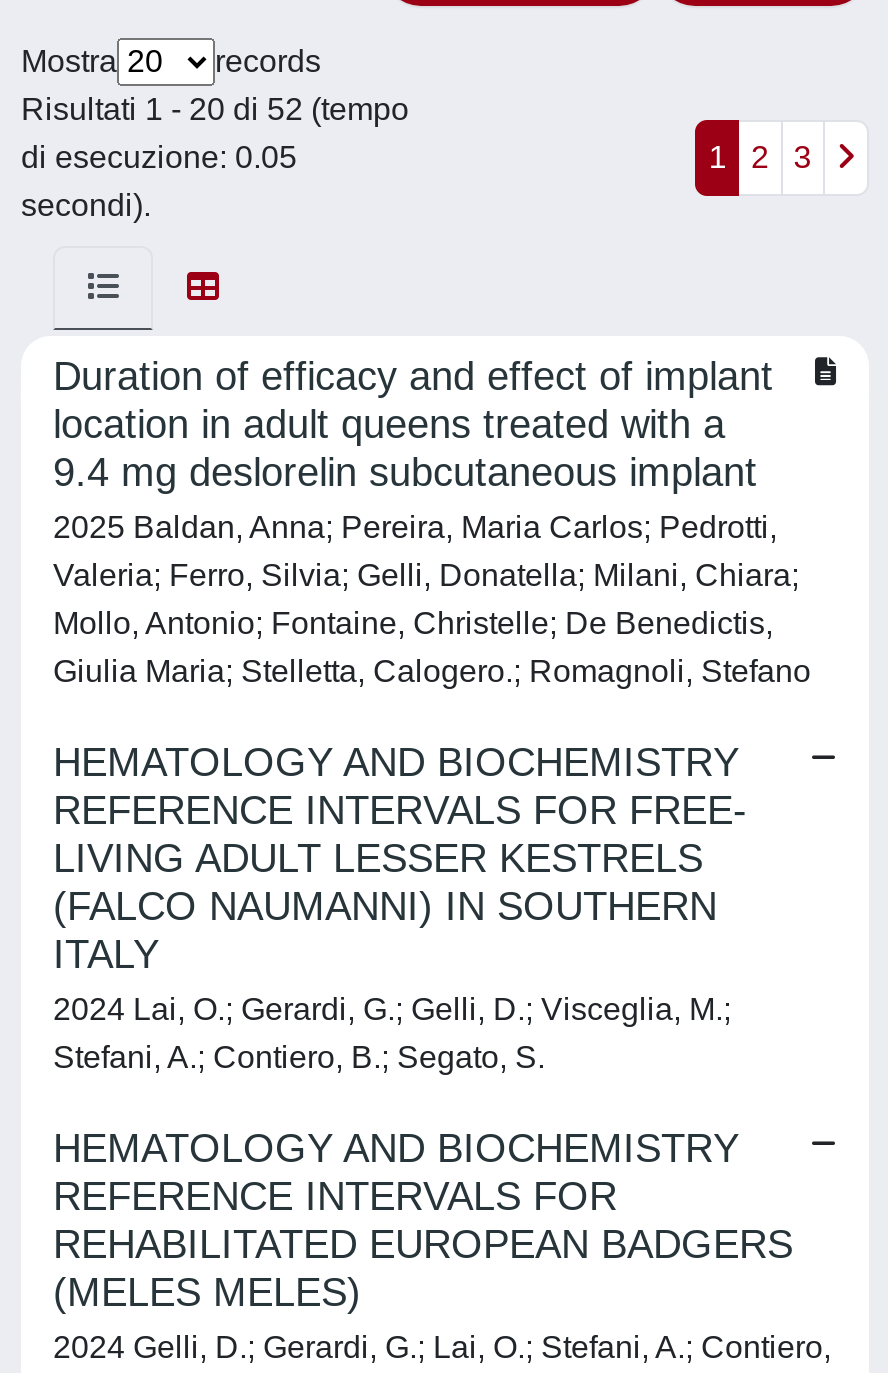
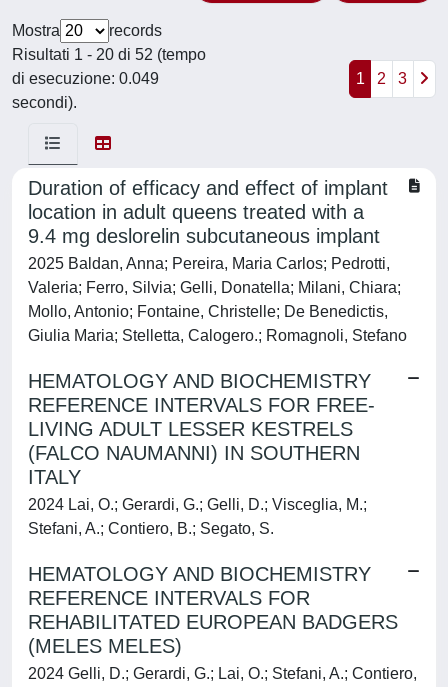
[21,140,297,174] di esecuzione: 0.05 -> [12,70,159,87] di esecuzione: 0.049

